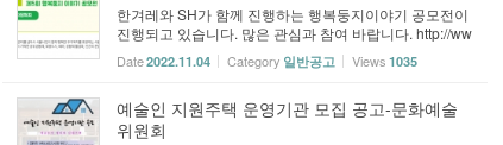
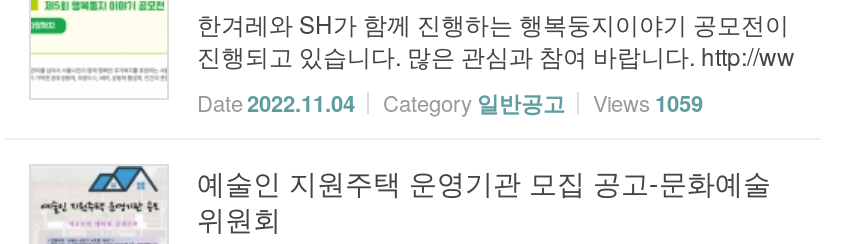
[352,51,417,70] Views 1035 -> [593,86,703,118] Views 1059

